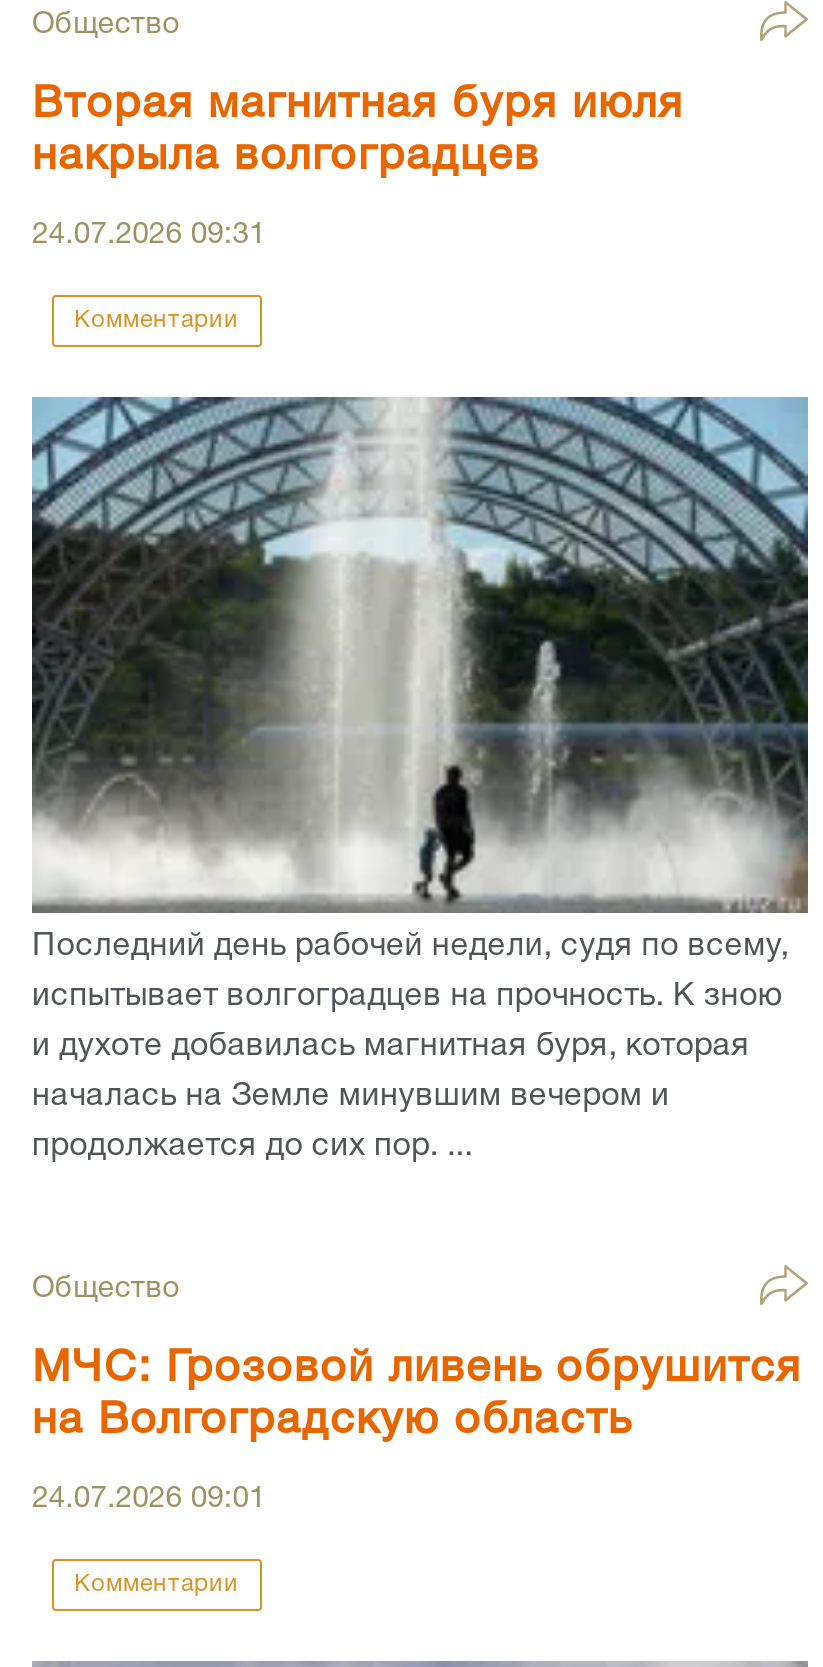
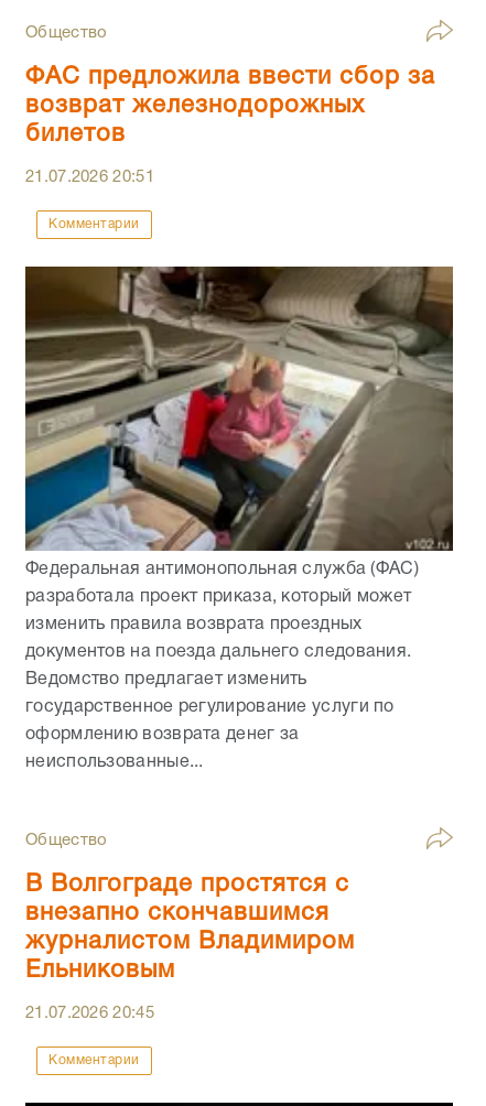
[32,86,684,178] Вторая магнитная буря июля | накрыла волгоградцев -> [25,66,435,146] ФАС предложила ввести сбор за | возврат железнодорожных | билетов
[32,222,266,250] 24.07.2026 09:31 -> [25,170,154,185] 21.07.2026 20:51
[30,395,810,1162] [image] | Последний день рабочей недели, судя по всему, | испытывает волгоградцев на прочность. К зною | и духоте добавилась магнитная буря, которая | началась на Земле минувшим вечером и | продолжается до сих пор. ... -> [24,265,454,770] [image] | Федеральная антимонопольная служба (ФАС) | разработала проект приказа, который может | изменить правила возврата проездных | документов на поезда дальнего следования. | Ведомство предлагает изменить | государственное регулирование услуги по | оформлению возврата денег за | неиспользованные...
[32,1350,802,1442] МЧС: Грозовой ливень обрушится | на Волгоградскую область -> [25,874,355,982] В Волгограде простятся с | внезапно скончавшимся | журналистом Владимиром | Ельниковым
[32,1486,266,1514] 24.07.2026 09:01 -> [25,1006,154,1022] 21.07.2026 20:45

